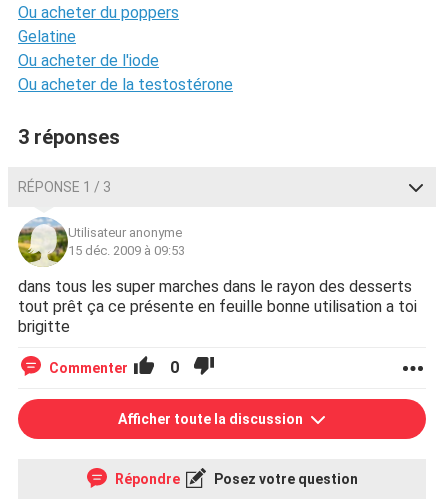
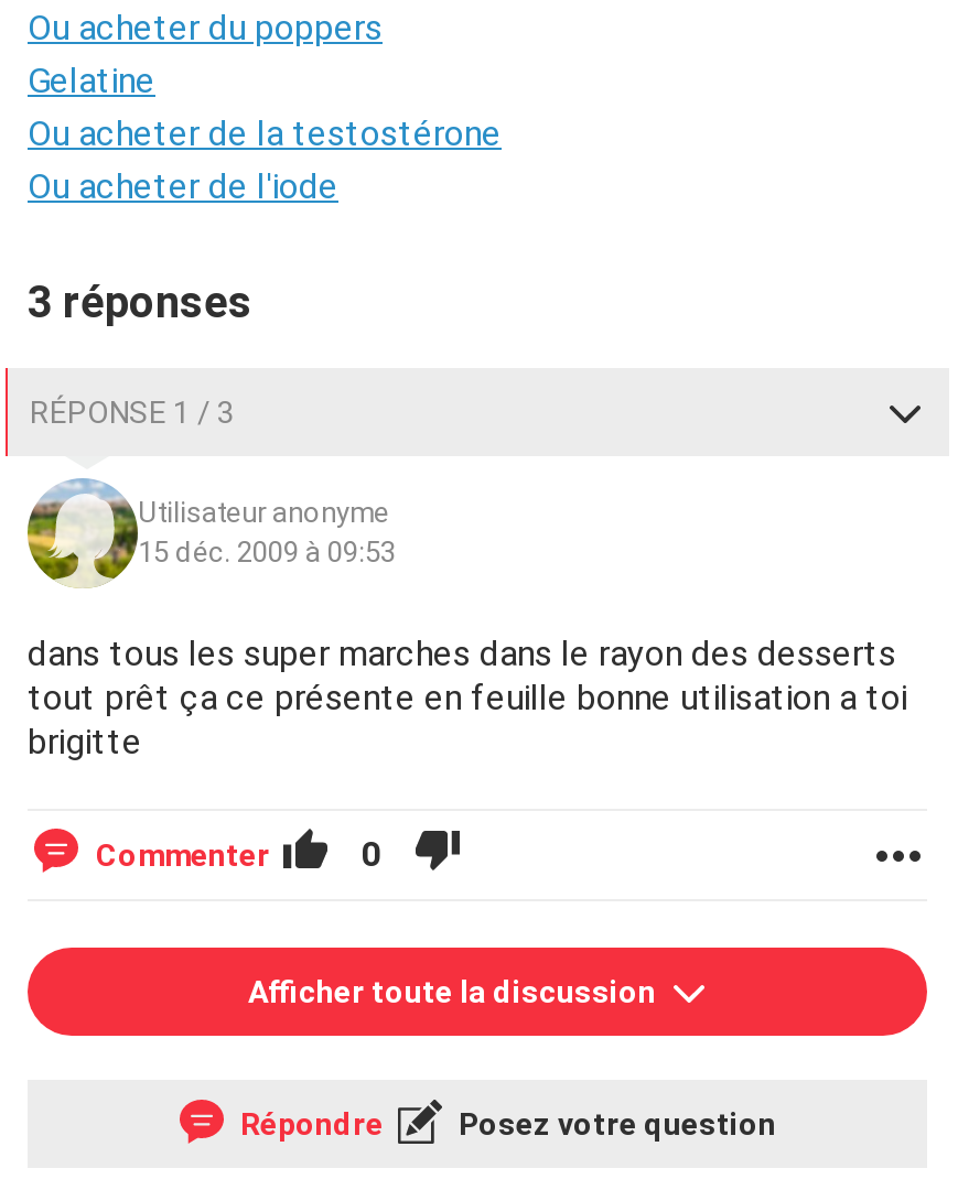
moved [18,75,233,94] -> [28,112,502,154]: Ou acheter de la testostérone

